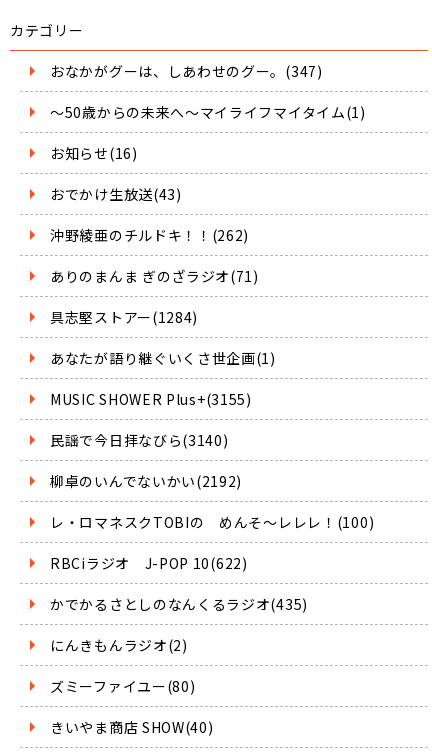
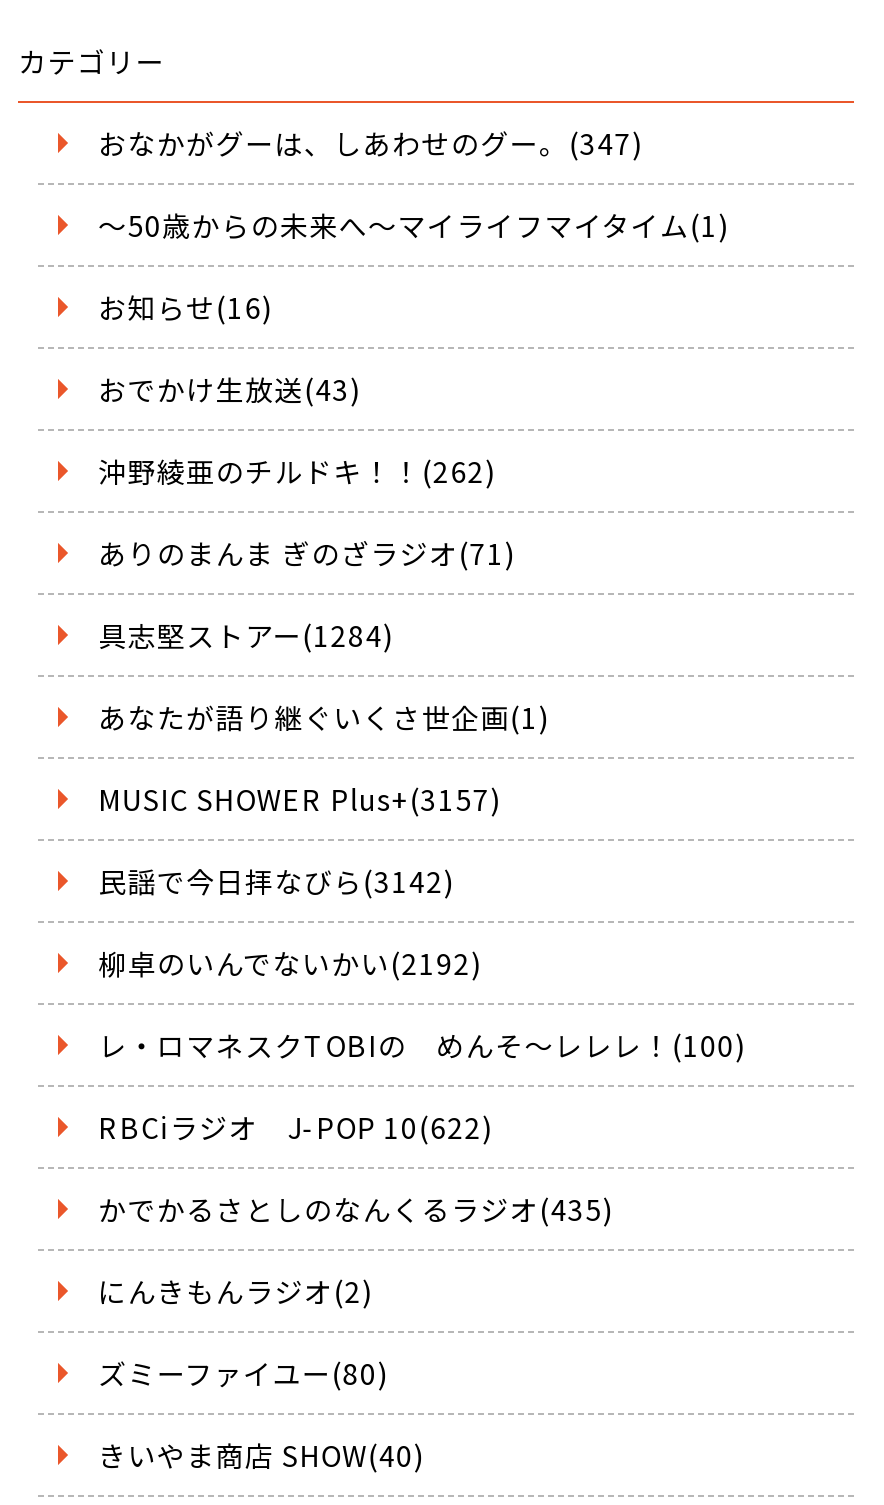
[50,389,252,409] MUSIC SHOWER Plus+(3155) -> [98,779,502,819] MUSIC SHOWER Plus+(3157)
[50,430,228,450] 民謡で今日拝なびら(3140) -> [98,861,455,901] 民謡で今日拝なびら(3142)

